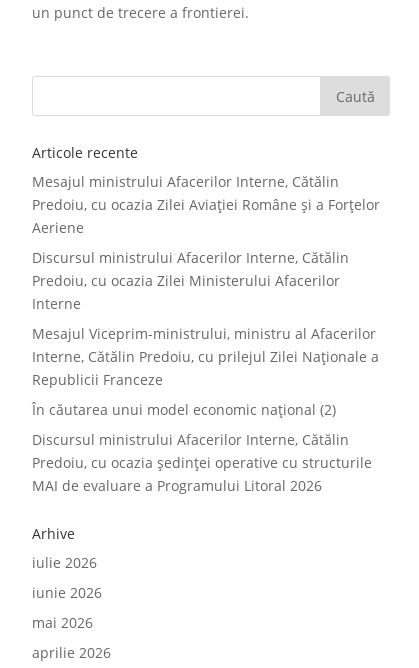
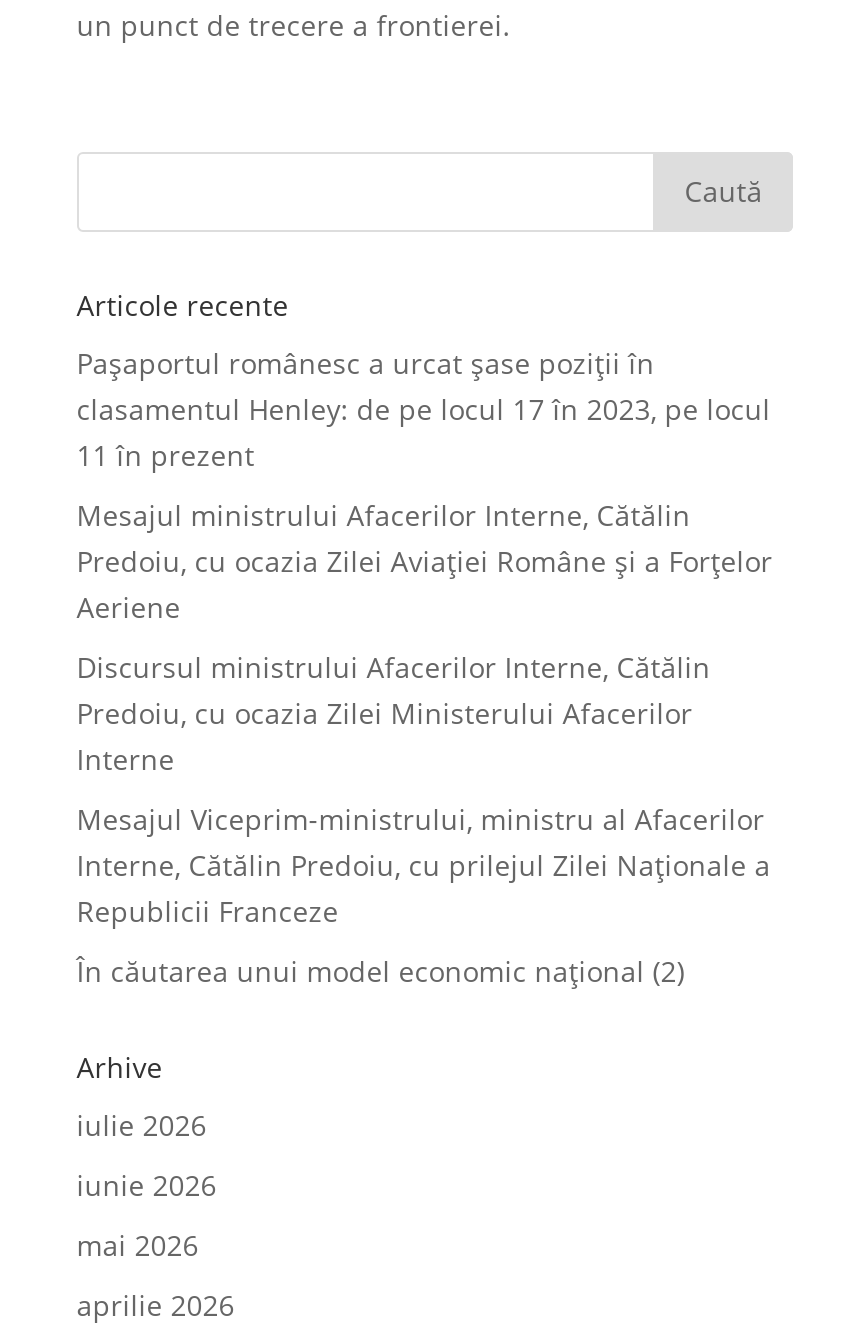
none -> [77,344,771,474] Pașaportul românesc a urcat șase poziții în | clasamentul Henley: de pe locul 17 în 2023, pe locul | 11 în prezent
moved [32,172,380,419] -> [77,496,773,990]: Mesajul ministrului Afacerilor Interne, Cătălin | Predoiu, cu ocazia Zilei Aviației Române și a Forțelor | Aeriene | ... | Republicii Franceze | În căutarea unui model economic național (2)
[32,430,372,495] Discursul ministrului Afacerilor Interne, Cătălin | Predoiu, cu ocazia ședinței operative cu structurile | MAI de evaluare a Programului Litoral 2026 -> none

